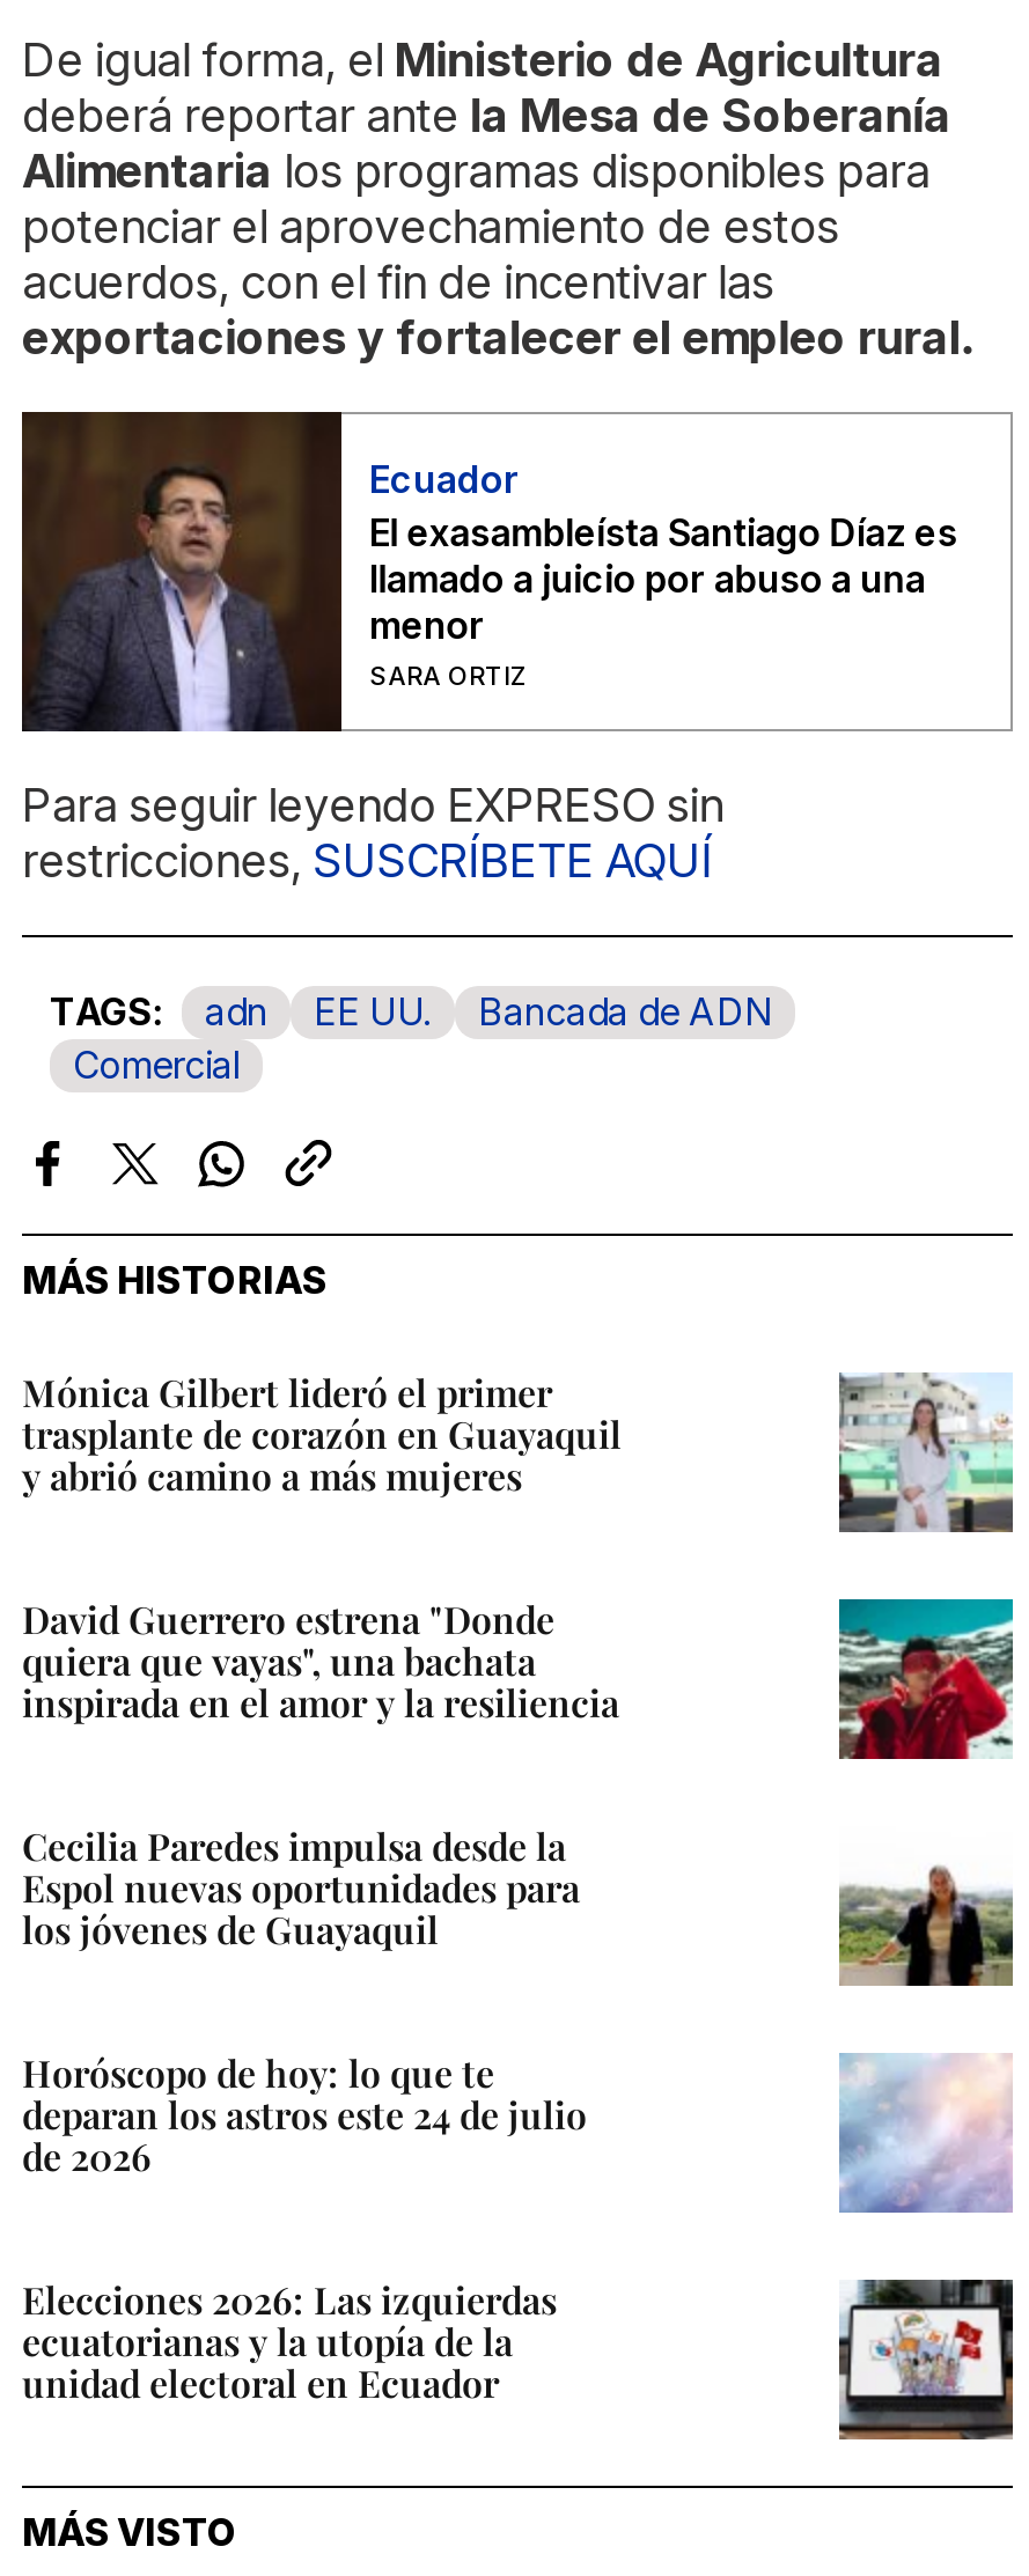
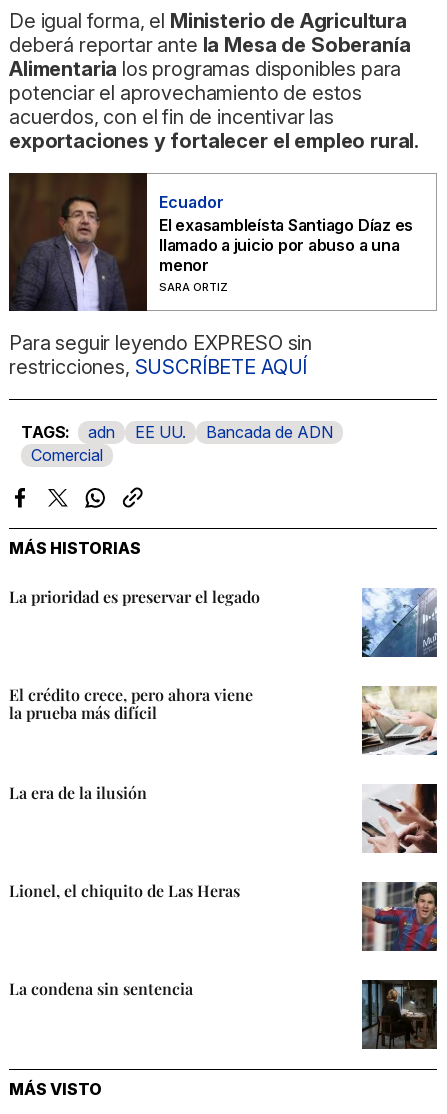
[22,1367,622,1499] Mónica Gilbert lideró el primer | trasplante de corazón en Guayaquil | y abrió camino a más mujeres -> [9,586,260,607] La prioridad es preservar el legado
[837,1372,1013,1532] [image] -> [362,588,438,657] [image]
[22,1595,619,1727] David Guerrero estrena "Donde | quiera que vayas", una bachata | inspirada en el amor y la resiliencia -> [9,684,253,723] El crédito crece, pero ahora viene | la prueba más difícil
[837,1597,1015,1761] [image] -> [361,685,438,756] [image]
[22,1822,580,1954] Cecilia Paredes impulsa desde la | Espol nuevas oportunidades para | los jóvenes de Guayaquil -> [9,782,147,803] La era de la ilusión
[837,1826,1015,1988] [image] -> [362,783,438,854] [image]
[22,2049,587,2181] Horóscopo de hoy: lo que te | deparan los astros este 24 de julio | de 2026 -> [9,880,240,901] Lionel, el chiquito de Las Heras
[837,2053,1013,2215] [image] -> [361,881,438,952] [image]
[22,2276,557,2408] Elecciones 2026: Las izquierdas | ecuatorianas y la utopía de la | unidad electoral en Ecuador -> [9,978,193,999] La condena sin sentencia
[839,2277,1015,2439] [image] -> [361,979,437,1050] [image]

